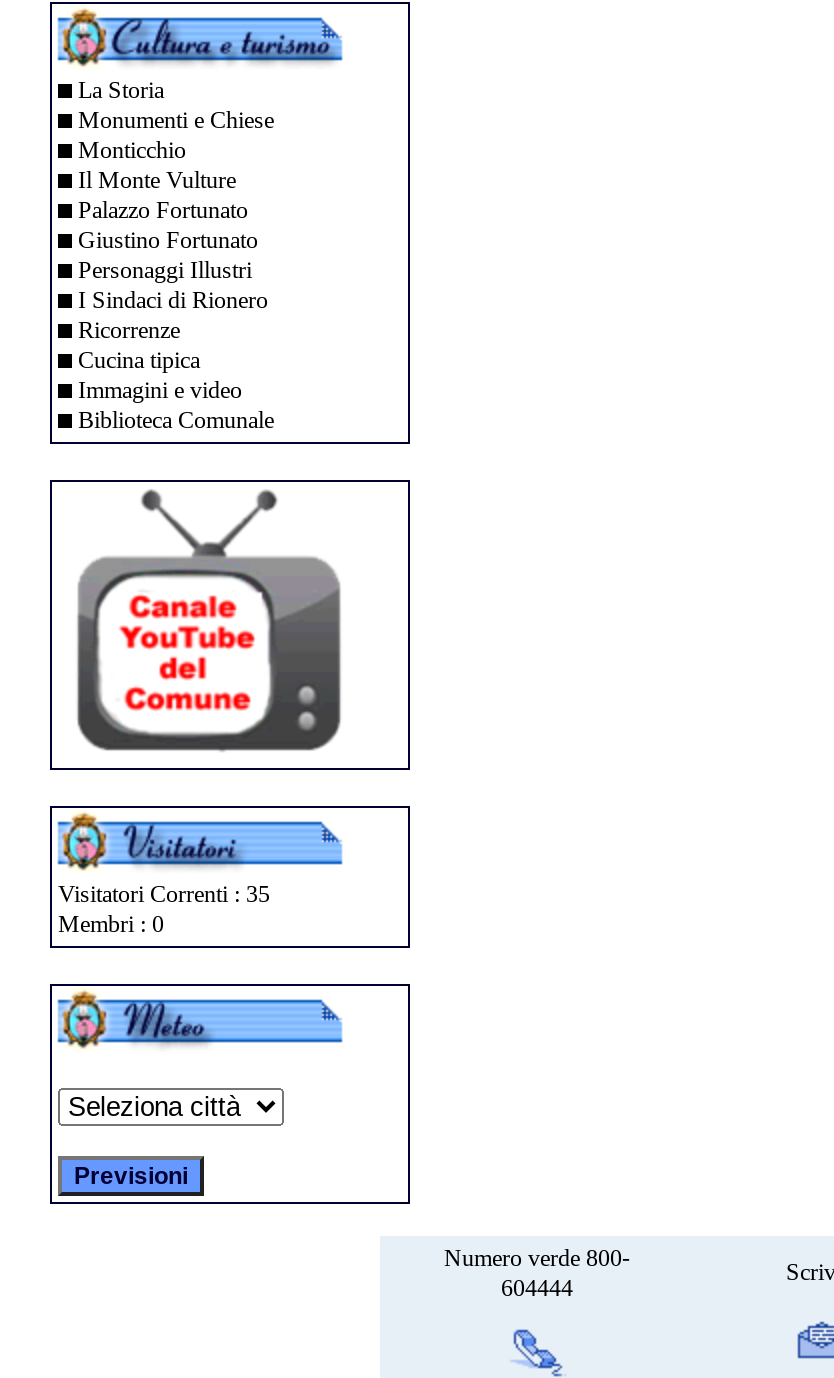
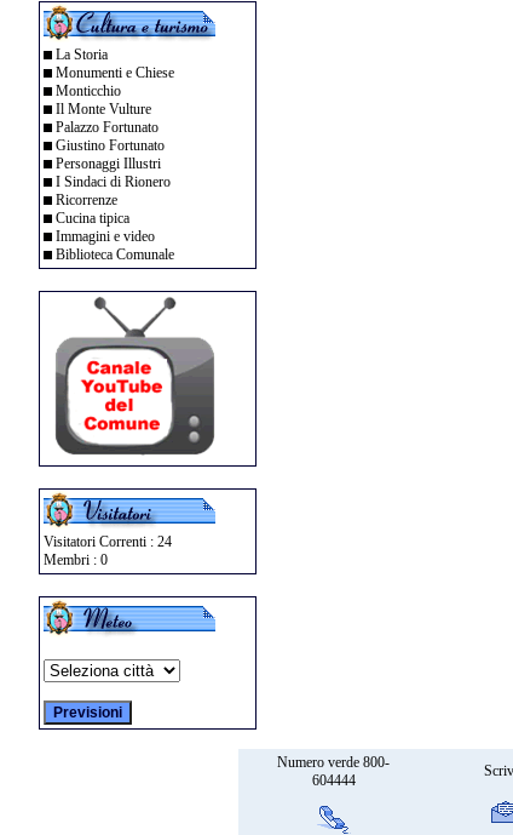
[58,879,270,907] Visitatori Correnti : 35 -> [44,533,172,550] Visitatori Correnti : 24

